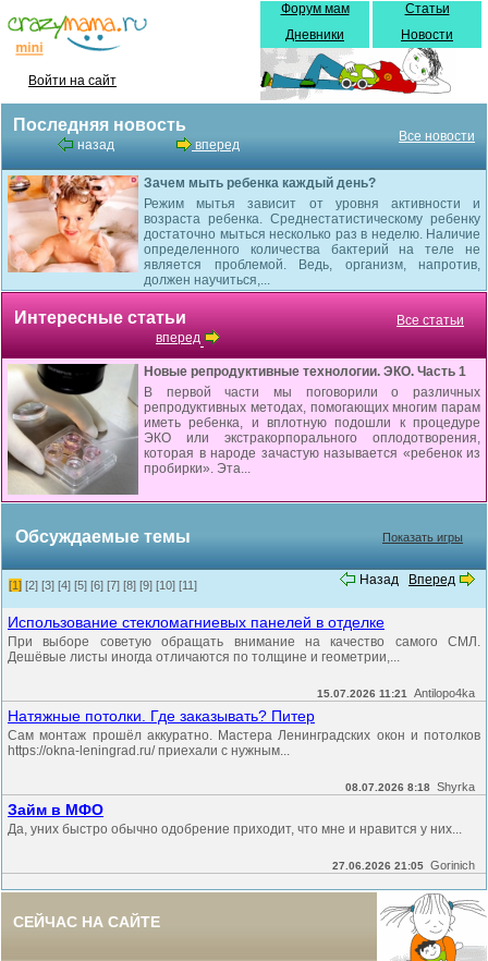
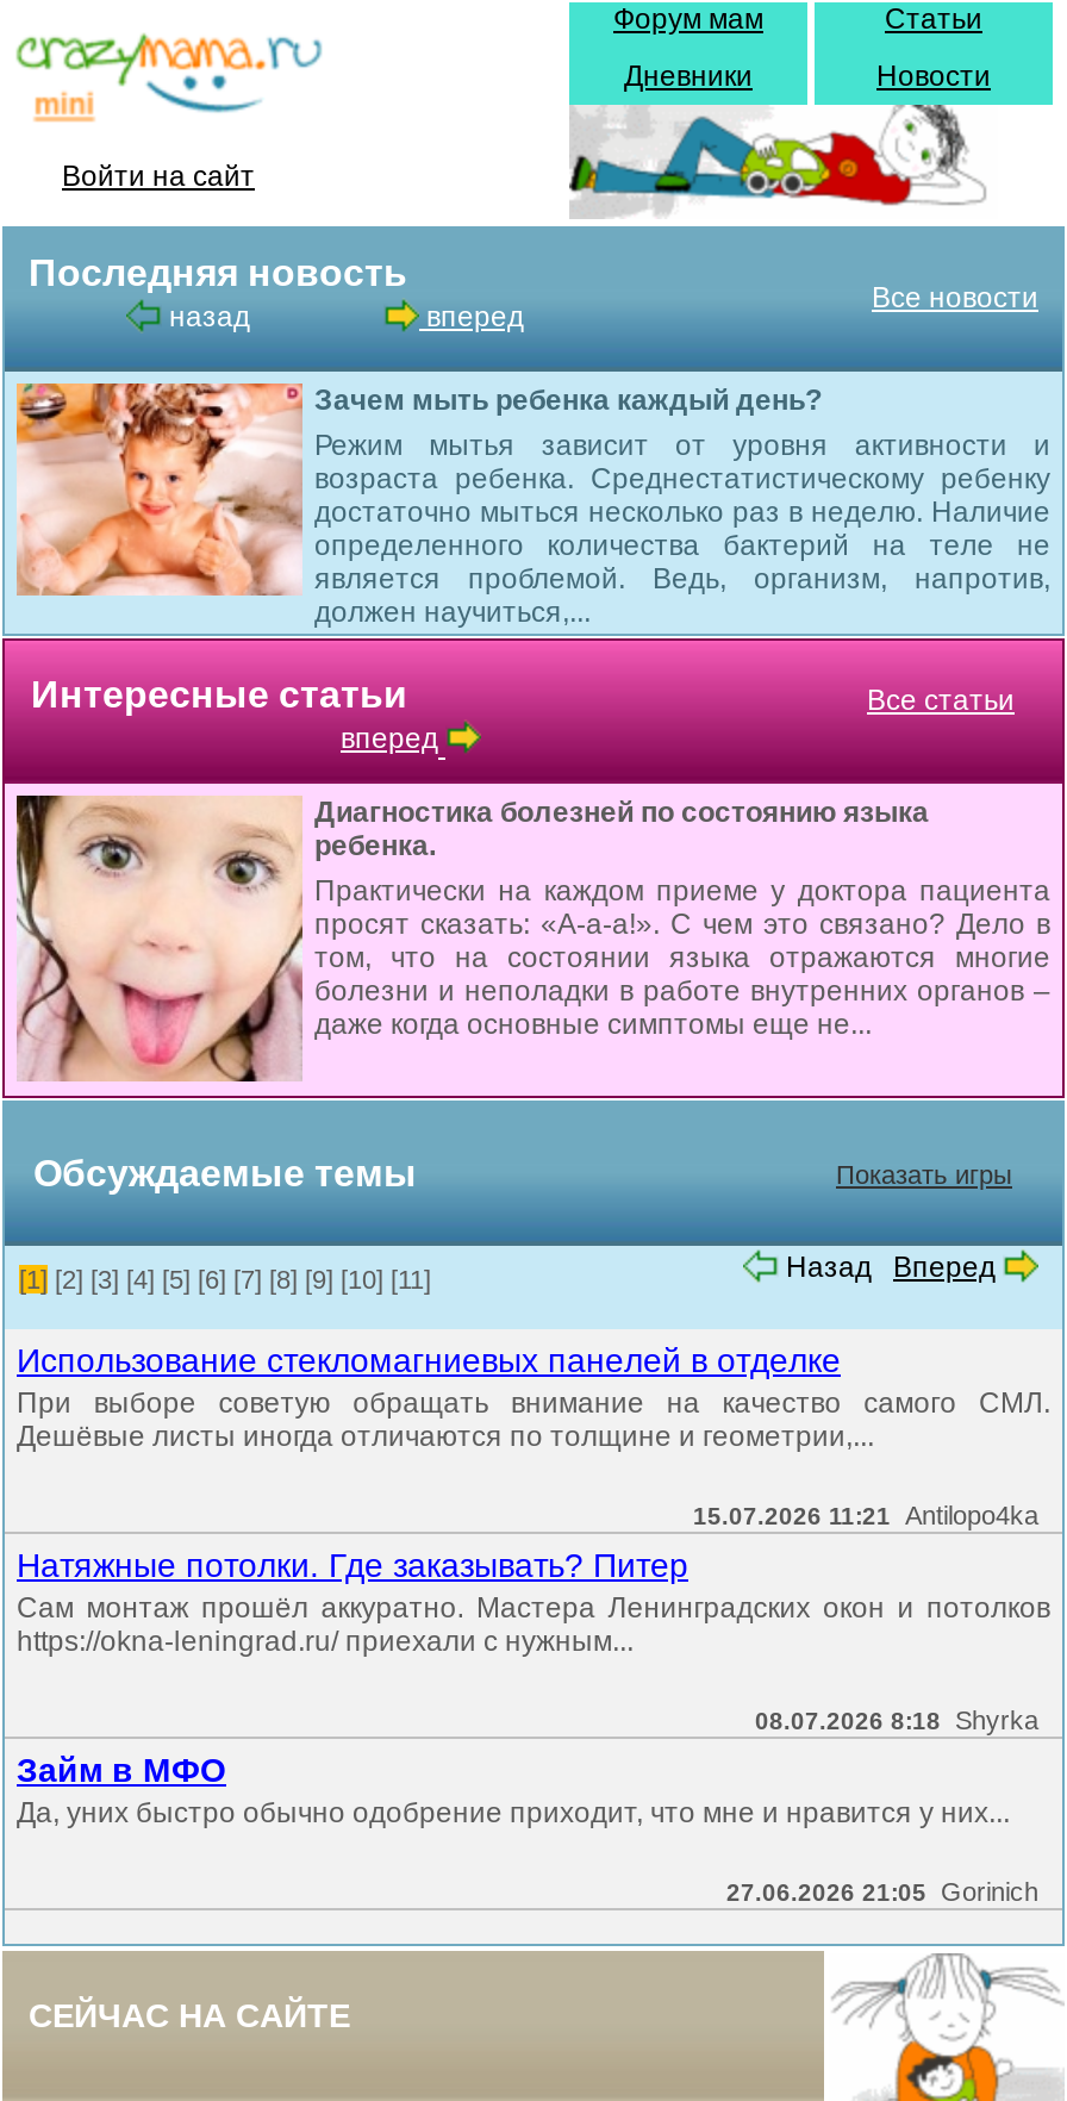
[7,363,480,496] [image] | Новые репродуктивные технологии. ЭКО. Часть 1 | В первой части мы поговорили о различных | репродуктивных методах, помогающих многим парам | иметь ребенка, и вплотную подошли к процедуре | ЭКО или экстракорпорального оплодотворения, | которая в народе зачастую называется «ребенок из | пробирки». Эта... -> [14,793,1050,1084] [image] | Диагностика болезней по состоянию языка | ребенка. | Практически на каждом приеме у доктора пациента | просят сказать: «А-а-а!». С чем это связано? Дело в | том, что на состоянии языка отражаются многие | болезни и неполадки в работе внутренних органов – | даже когда основные симптомы еще не...

